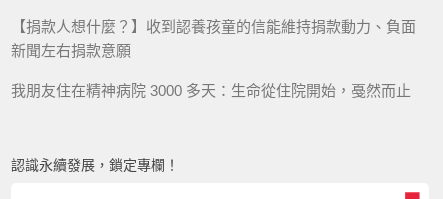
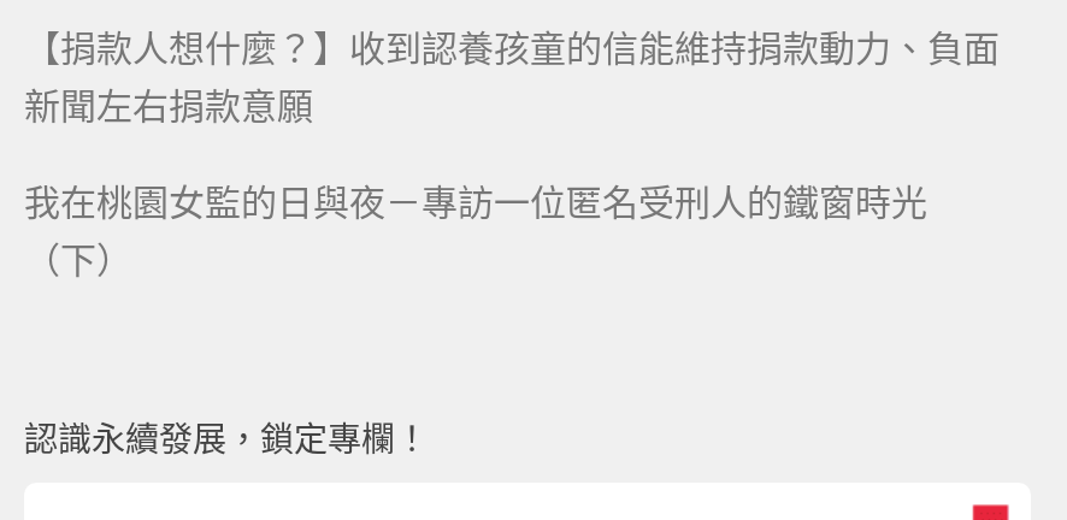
[11,82,411,99] 我朋友住在精神病院 3000 多天：生命從住院開始，戞然而止 -> [24,182,927,280] 我在桃園女監的日與夜－專訪一位匿名受刑人的鐵窗時光 | （下）

